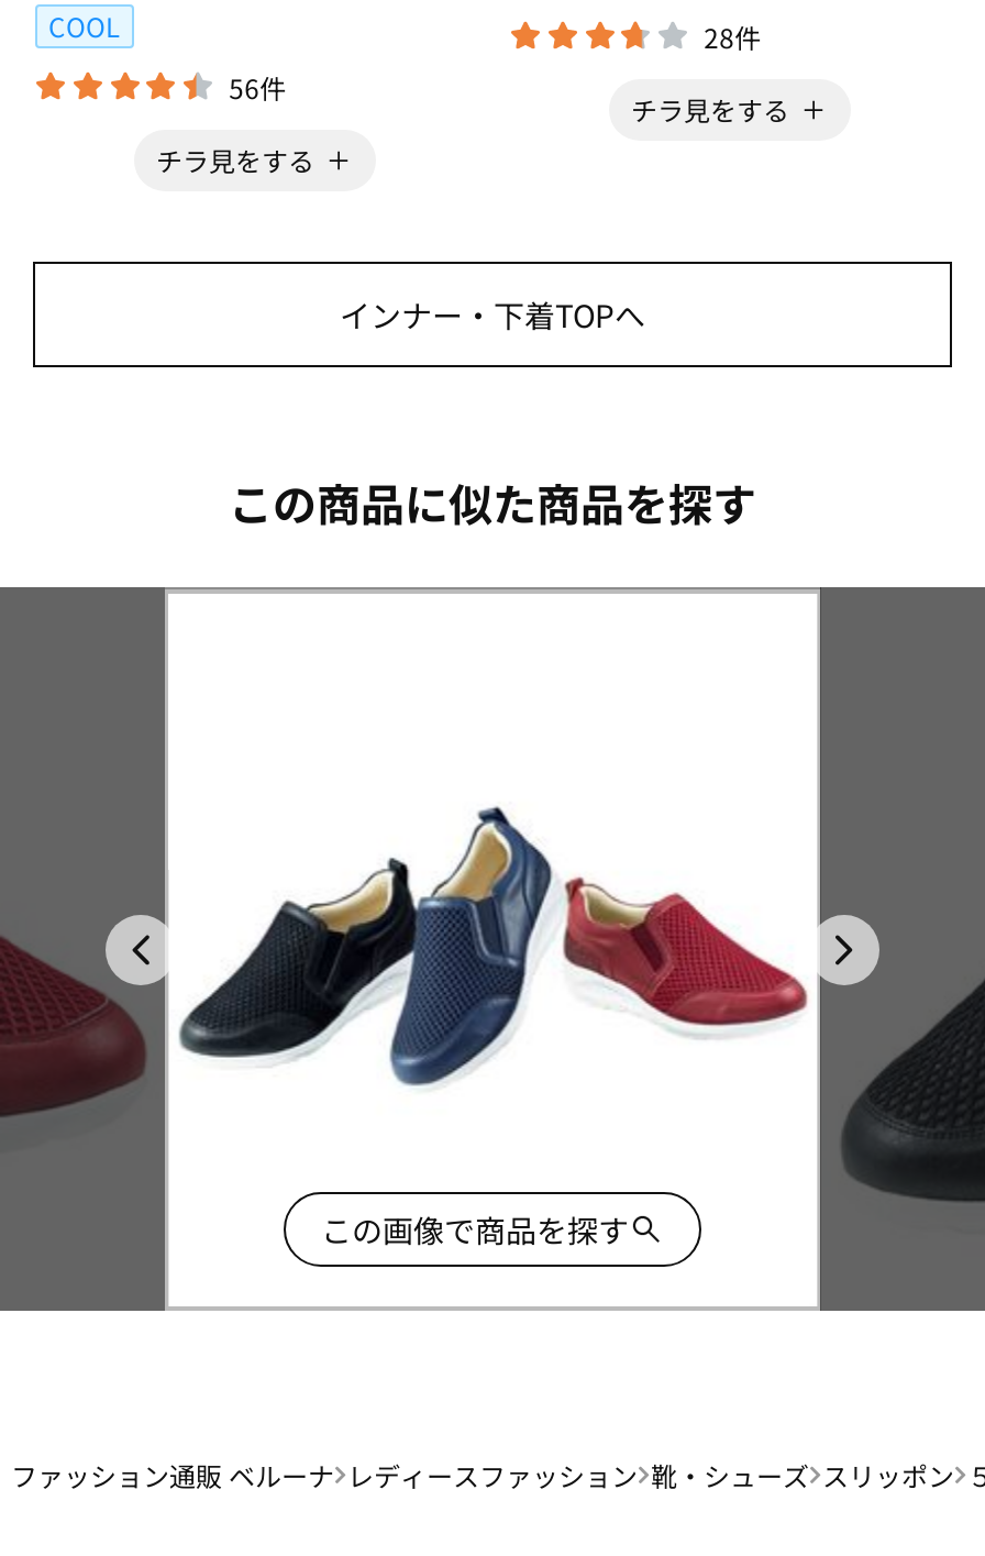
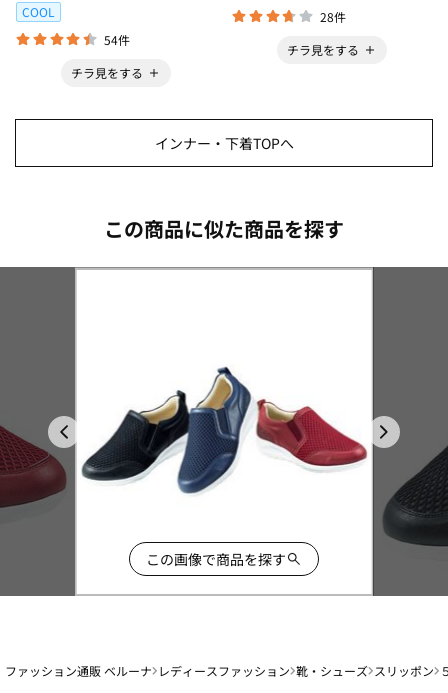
[229,69,286,106] 56件 -> [104,31,130,48] 54件

